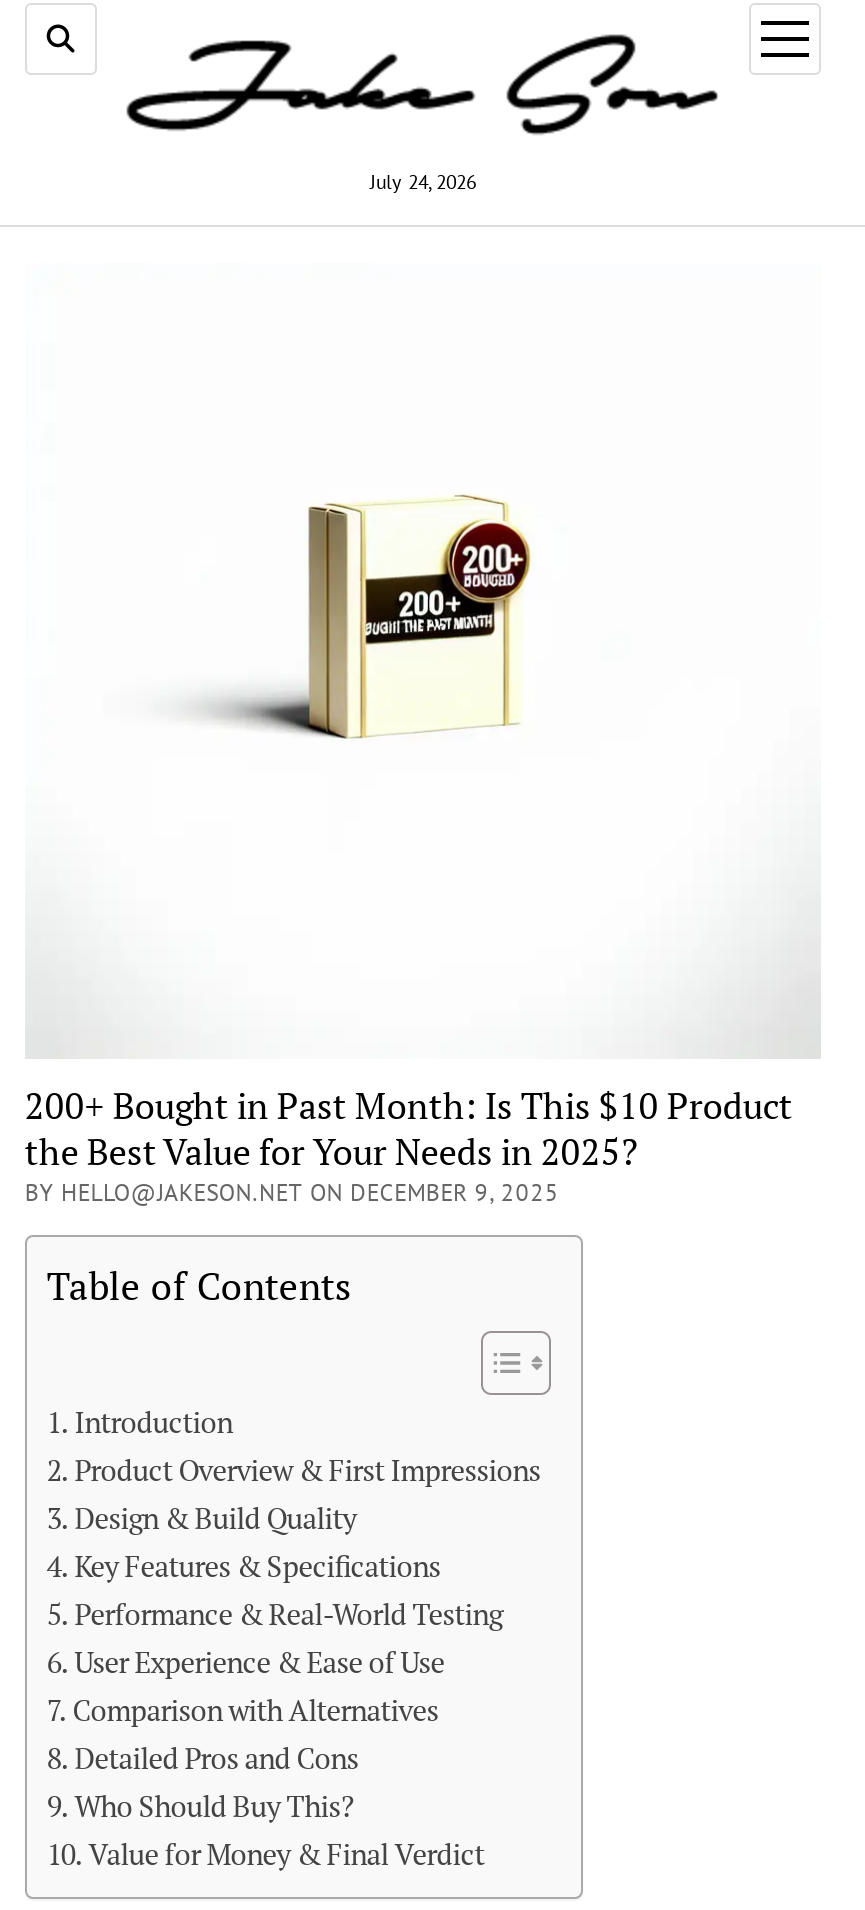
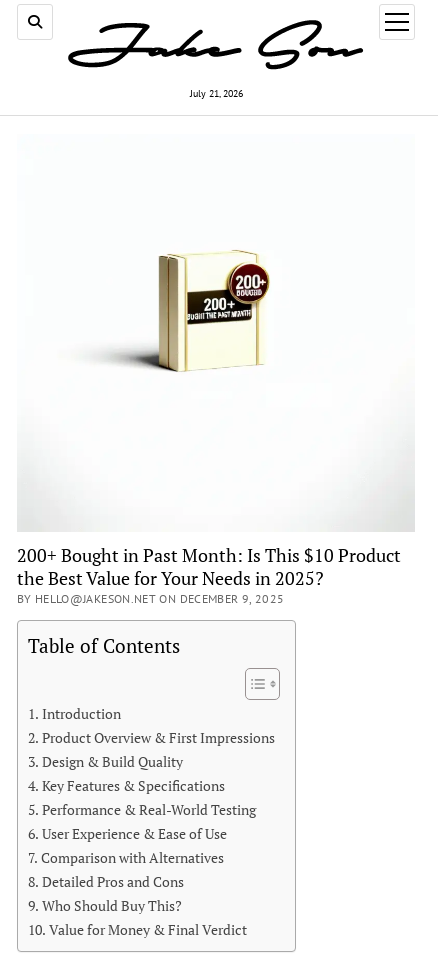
[370,169,476,195] July 24, 2026 -> [189,87,242,100] July 21, 2026

